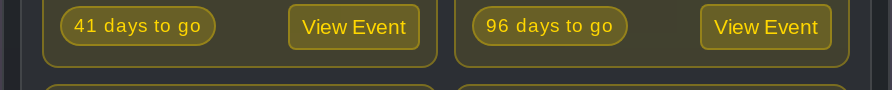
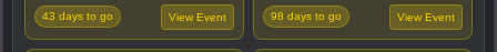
[74,14,202,36] 41 days to go -> [42,10,113,22] 43 days to go
[486,14,614,36] 96 days to go -> [271,10,342,22] 98 days to go

